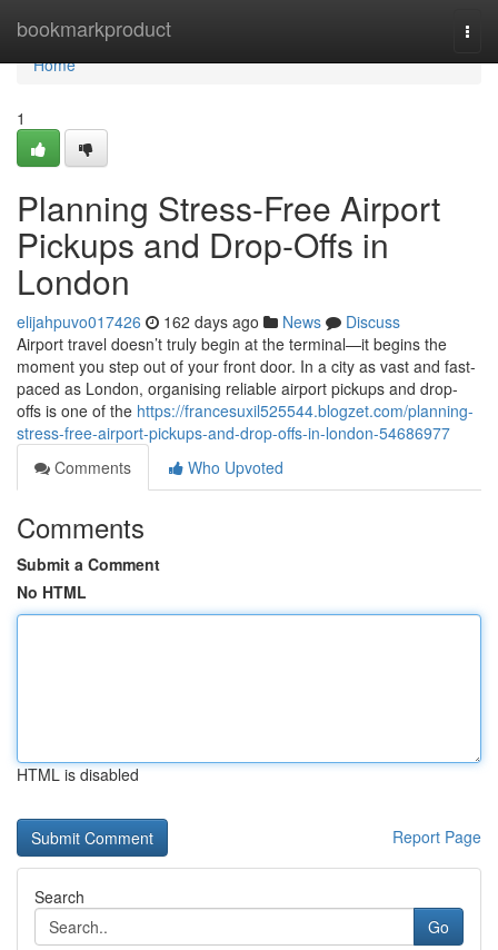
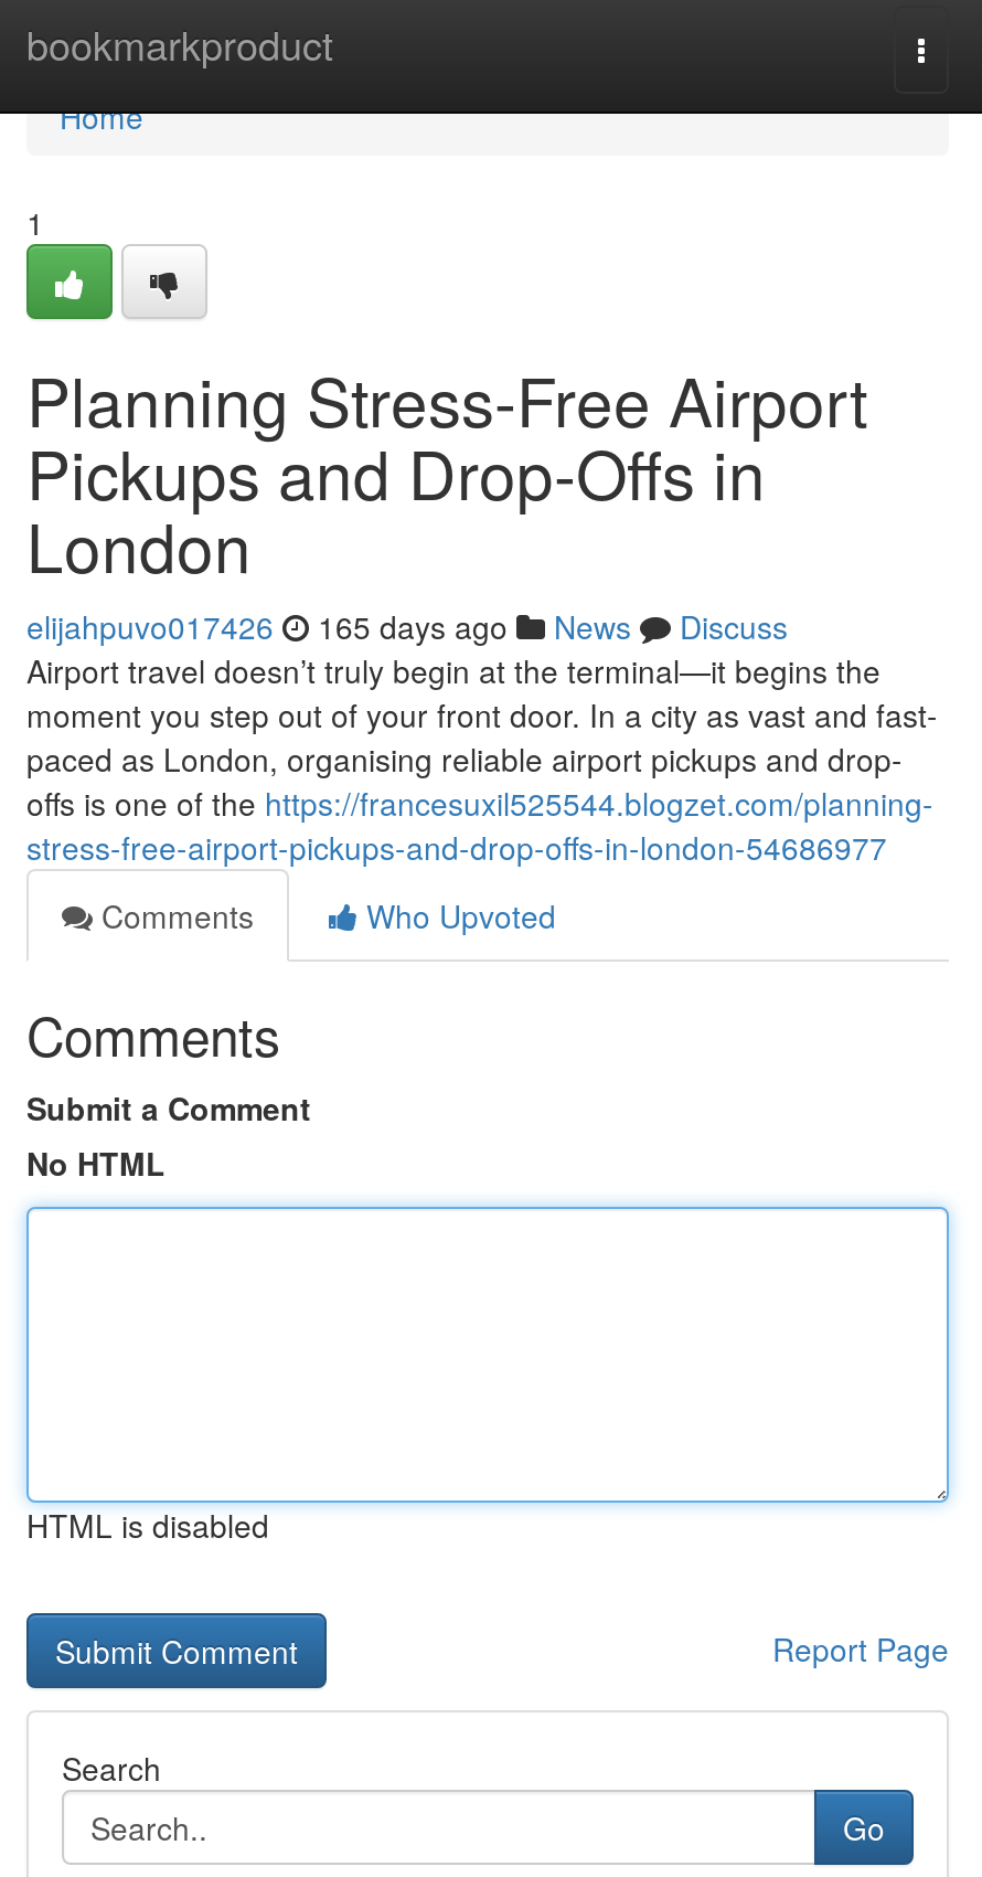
[17,310,400,333] elijahpuvo017426 162 days ago News Discuss -> [26,604,788,648] elijahpuvo017426 165 days ago News Discuss

